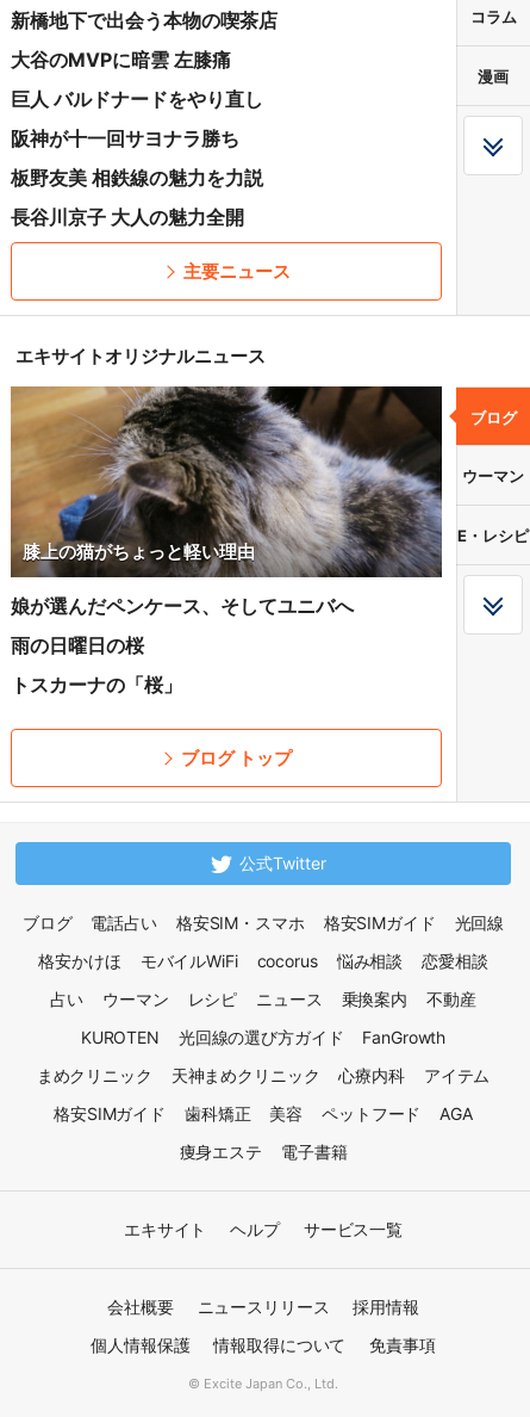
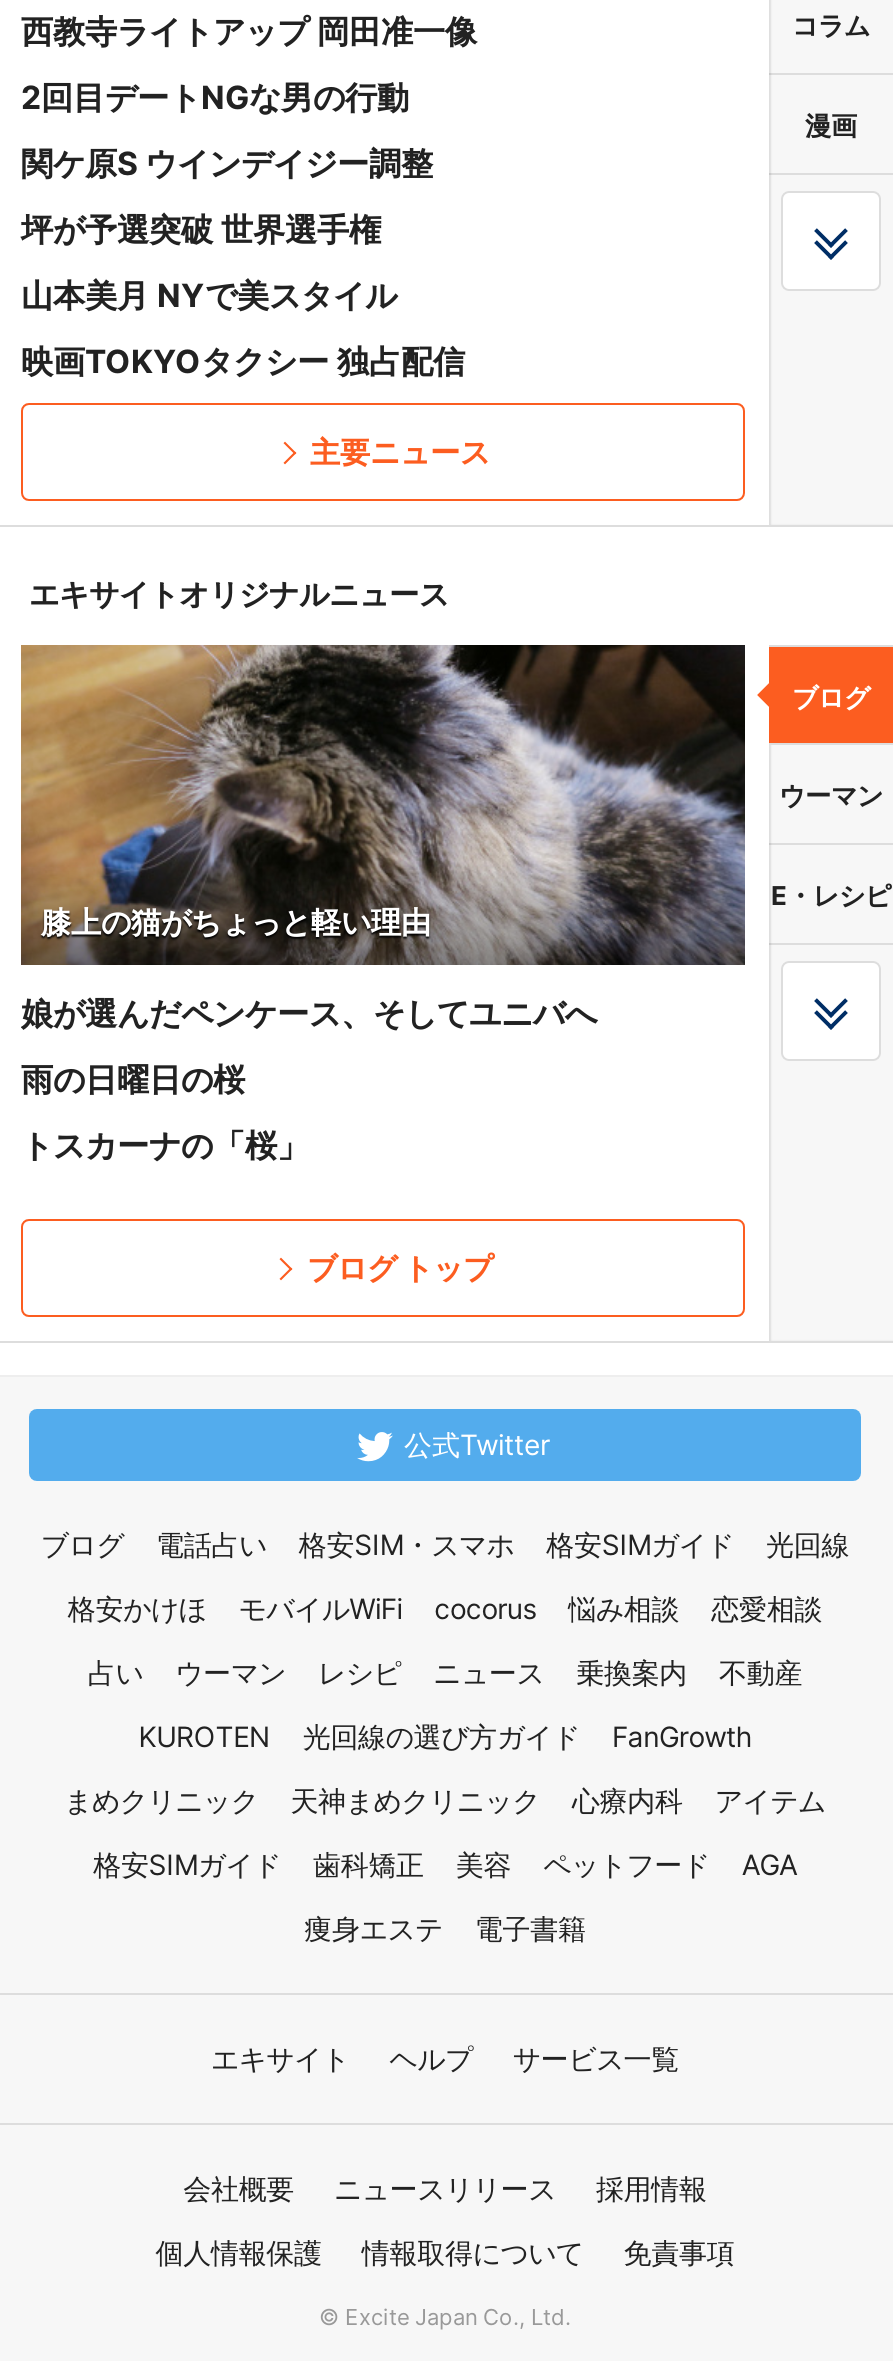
[11,8,278,32] 新橋地下で出会う本物の喫茶店 -> [21,11,477,51] 西教寺ライトアップ 岡田准一像
[11,48,231,72] 大谷のMVPに暗雲 左膝痛 -> [21,77,409,117] 2回目デートNGな男の行動
[11,87,263,111] 巨人 バルドナードをやり直し -> [21,143,433,183] 関ケ原S ウインデイジー調整
[11,126,239,150] 阪神が十一回サヨナラ勝ち -> [21,209,381,249] 坪が予選突破 世界選手権
[11,166,263,190] 板野友美 相鉄線の魅力を力説 -> [21,275,397,315] 山本美月 NYで美スタイル
[11,205,244,229] 長谷川京子 大人の魅力全開 -> [21,341,465,381] 映画TOKYOタクシー 独占配信

